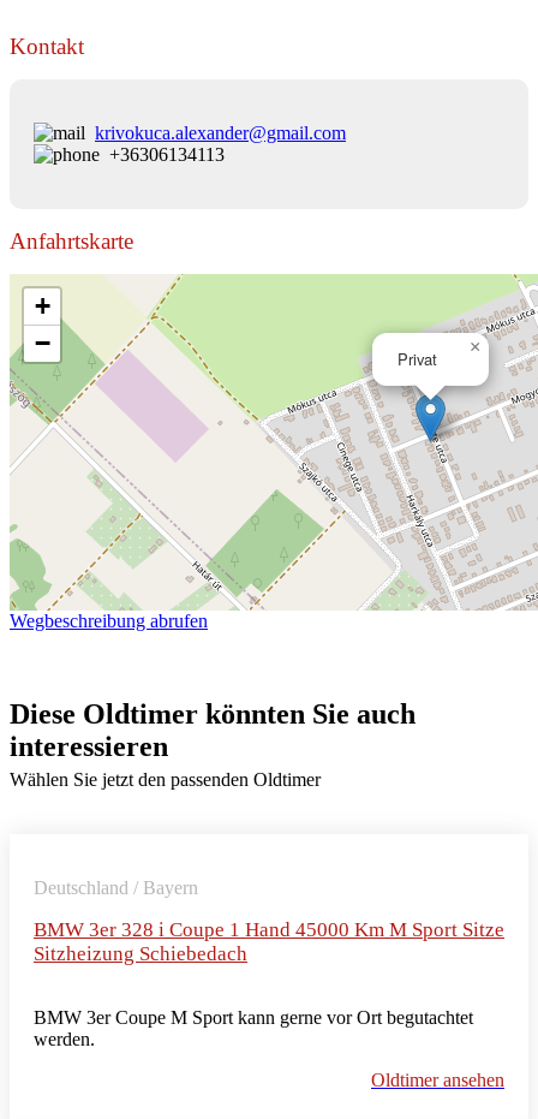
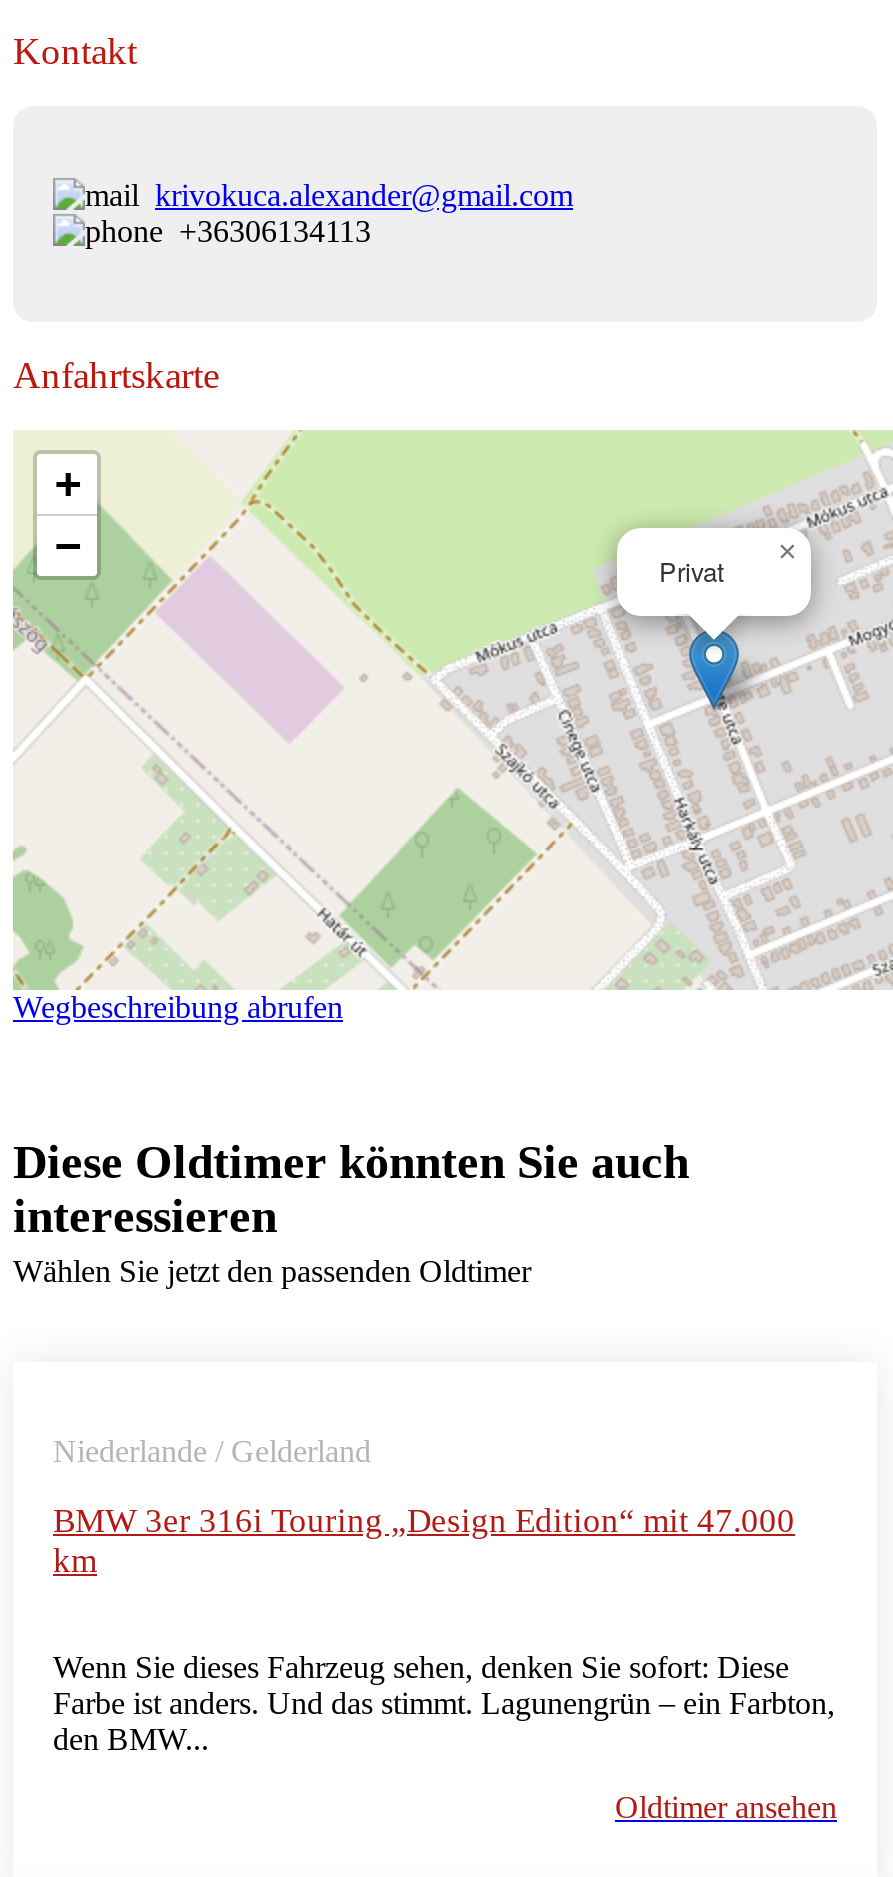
[34,877,198,897] Deutschland / Bayern -> [53,1433,371,1467] Niederlande / Gelderland
[34,918,504,965] BMW 3er 328 i Coupe 1 Hand 45000 Km M Sport Sitze | Sitzheizung Schiebedach -> [53,1501,795,1579] BMW 3er 316i Touring „Design Edition“ mit 47.000 | km
[34,1007,473,1049] BMW 3er Coupe M Sport kann gerne vor Ort begutachtet | werden. -> [53,1649,835,1755] Wenn Sie dieses Fahrzeug sehen, denken Sie sofort: Diese | Farbe ist anders. Und das stimmt. Lagunengrün – ein Farbton, | den BMW...

